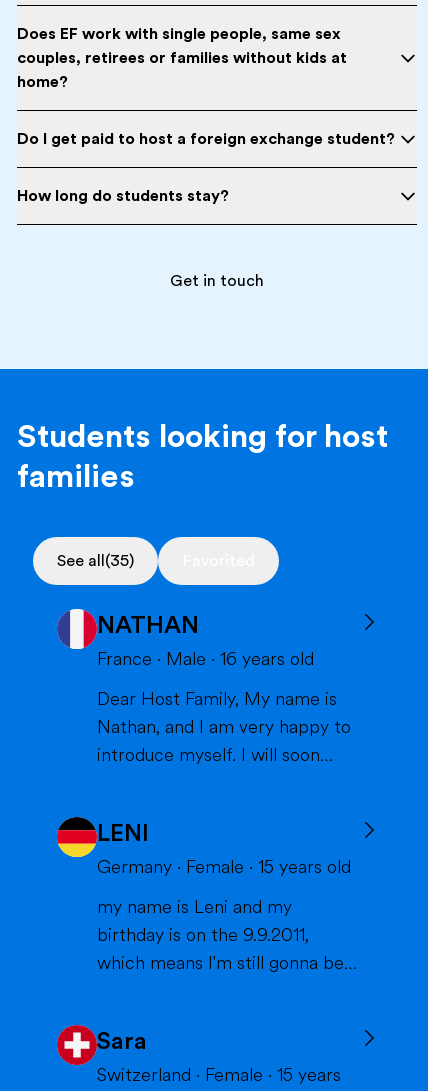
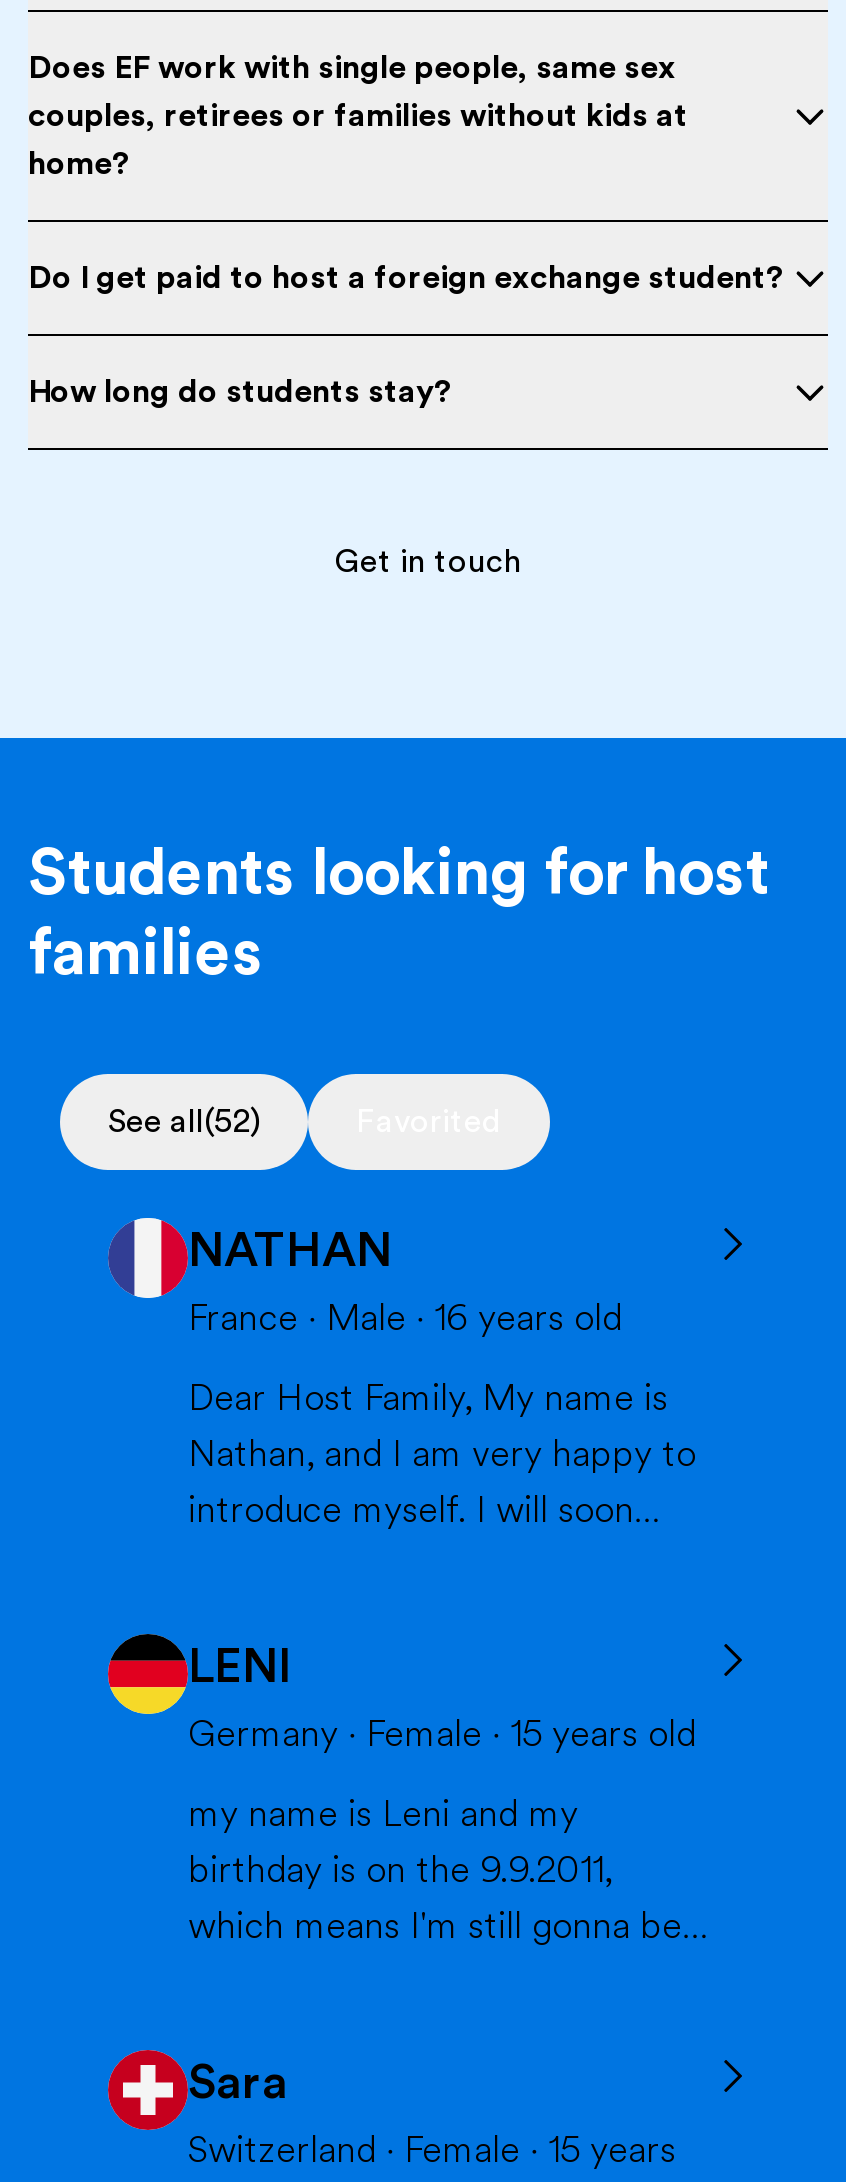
[57,552,134,570] See all(35) -> [108,1104,260,1140] See all(52)

